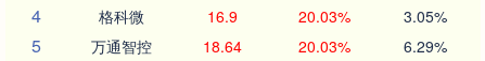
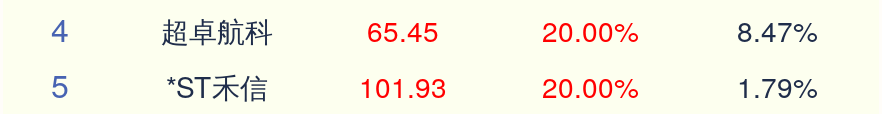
[99,6,447,27] 格科微 | 16.9 | 20.03% | 3.05% -> [161,11,817,51] 超卓航科 | 65.45 | 20.00% | 8.47%
[91,36,447,57] 万通智控 | 18.64 | 20.03% | 6.29% -> [166,67,817,107] *ST禾信 | 101.93 | 20.00% | 1.79%

